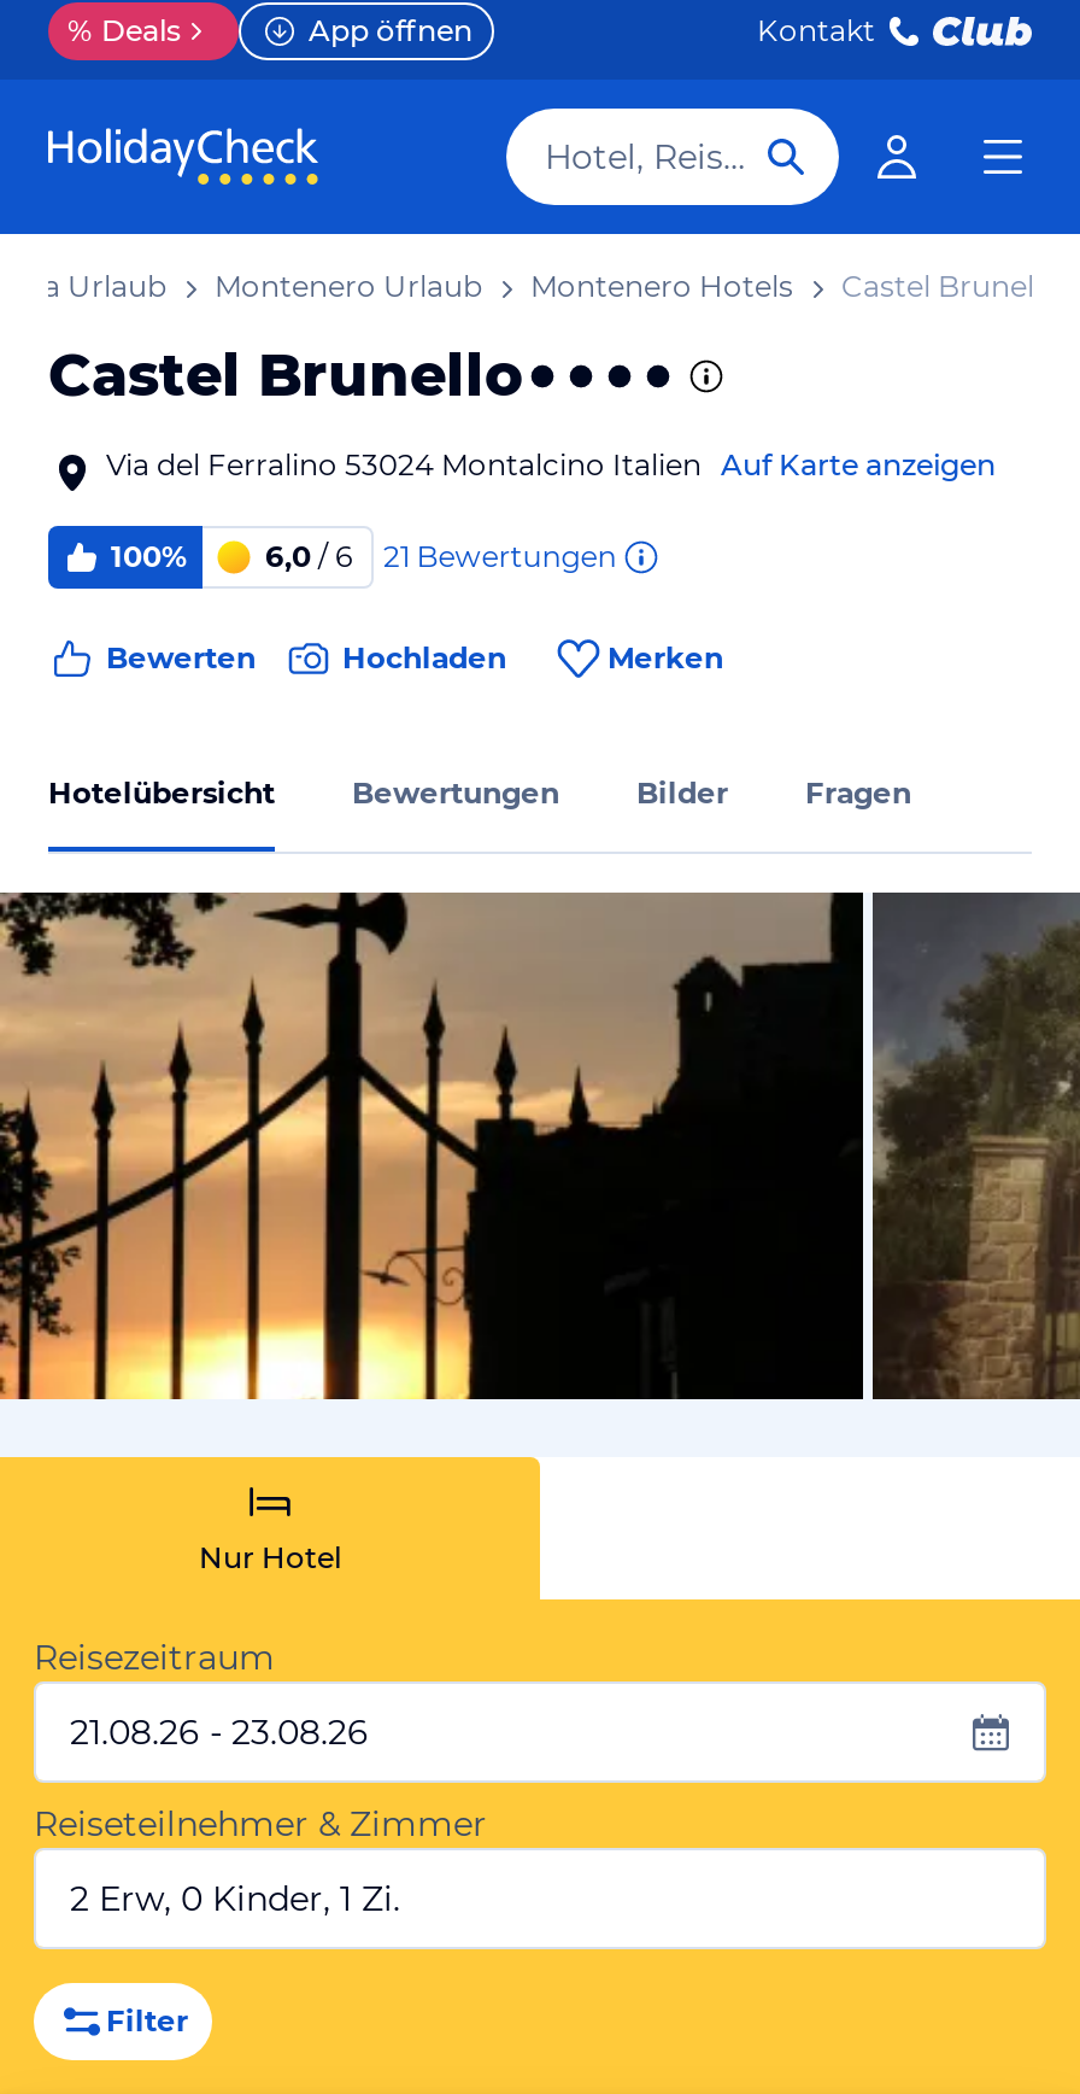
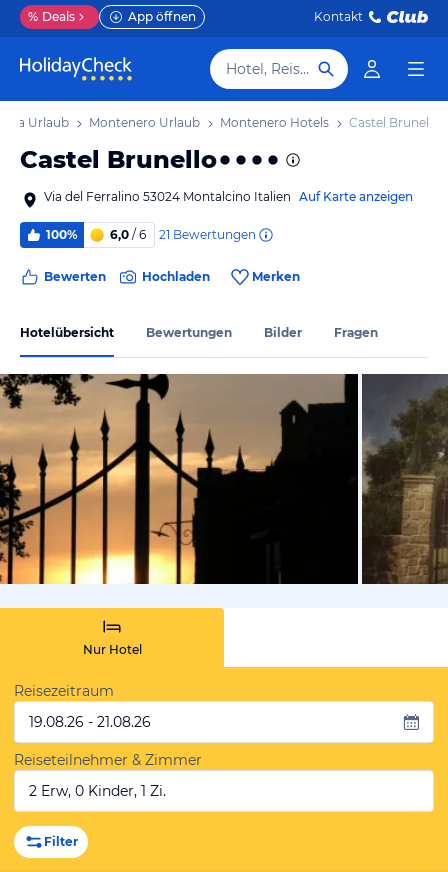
[70,1710,369,1754] 21.08.26 - 23.08.26 -> [29,713,151,731] 19.08.26 - 21.08.26

